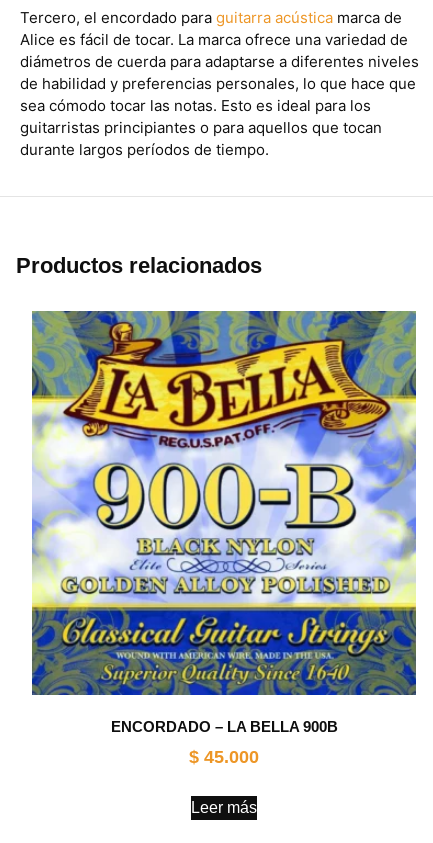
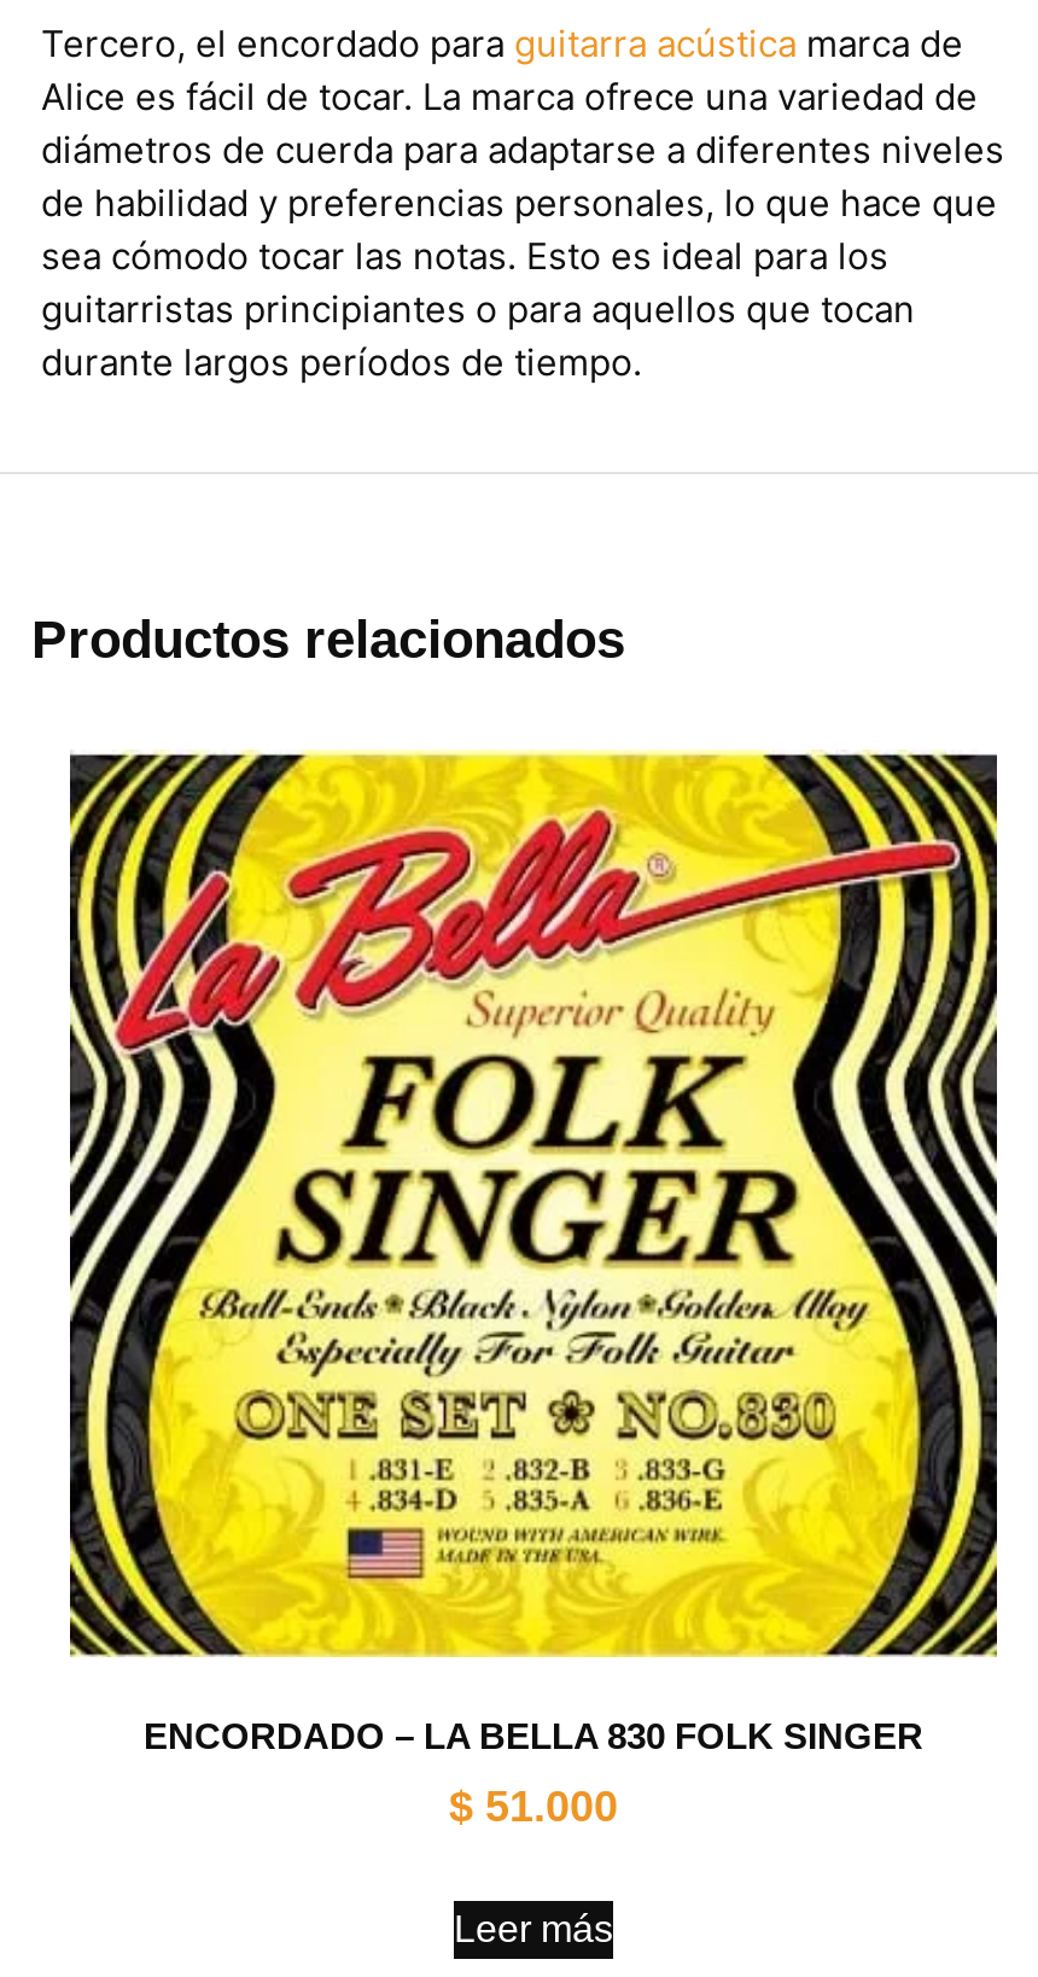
[31,310,417,735] [image] | ENCORDADO – LA BELLA 900B -> [68,750,999,1755] [image] | ENCORDADO – LA BELLA 830 FOLK SINGER
[189,747,259,767] $45.000 -> [449,1783,618,1831] $51.000

